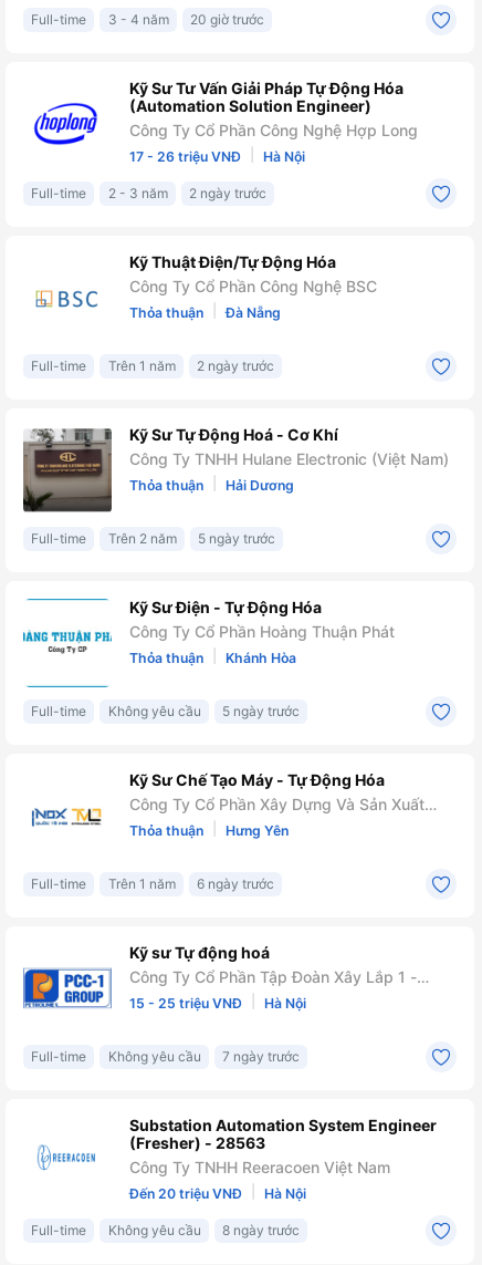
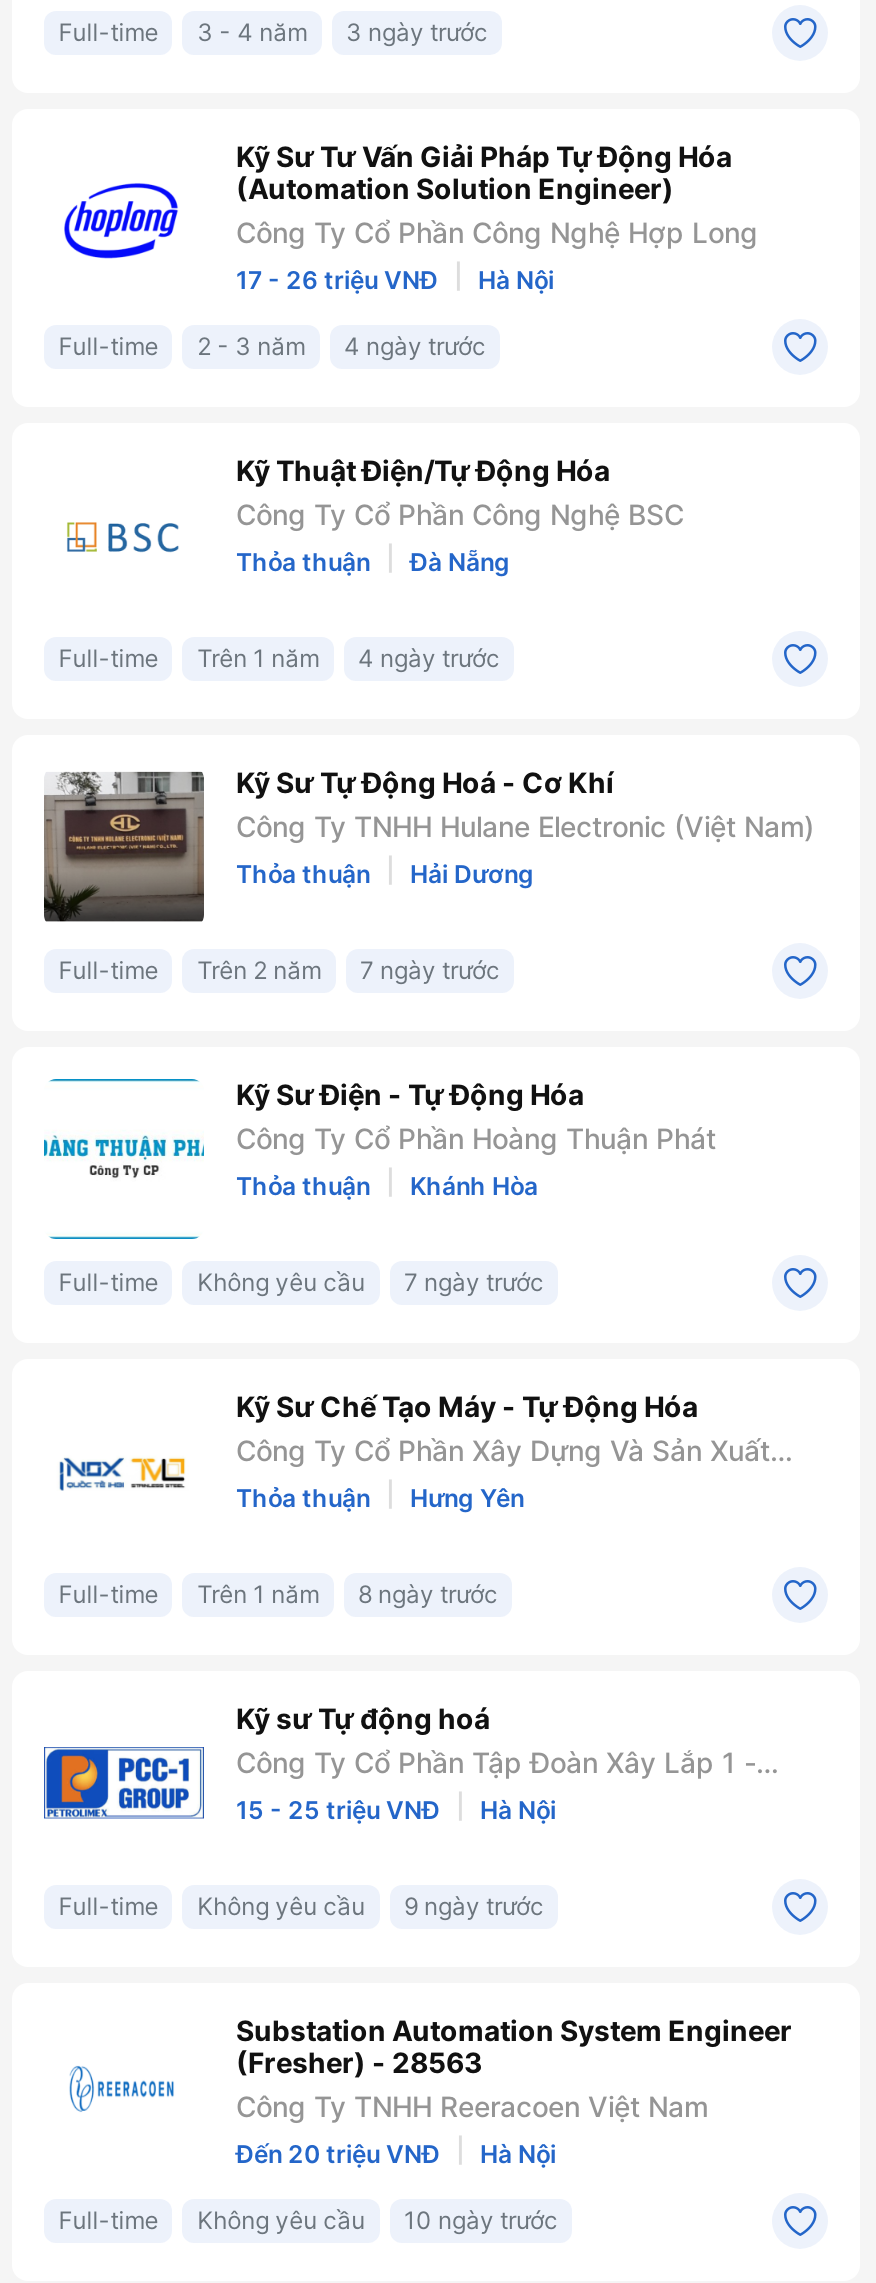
[31,11,264,27] Full-time 3 - 4 năm 20 giờ trước -> [58,17,488,47] Full-time 3 - 4 năm 3 ngày trước
[31,185,266,201] Full-time 2 - 3 năm 2 ngày trước -> [58,331,486,361] Full-time 2 - 3 năm 4 ngày trước
[31,357,274,374] Full-time Trên 1 năm 2 ngày trước -> [58,643,500,673] Full-time Trên 1 năm 4 ngày trước
[31,530,275,547] Full-time Trên 2 năm 5 ngày trước -> [58,955,500,985] Full-time Trên 2 năm 7 ngày trước
[31,703,299,719] Full-time Không yêu cầu 5 ngày trước -> [58,1267,544,1297] Full-time Không yêu cầu 7 ngày trước
[31,875,274,892] Full-time Trên 1 năm 6 ngày trước -> [58,1579,498,1609] Full-time Trên 1 năm 8 ngày trước
[31,1048,299,1064] Full-time Không yêu cầu 7 ngày trước -> [58,1891,544,1921] Full-time Không yêu cầu 9 ngày trước
[31,1222,299,1238] Full-time Không yêu cầu 8 ngày trước -> [58,2205,558,2235] Full-time Không yêu cầu 10 ngày trước

